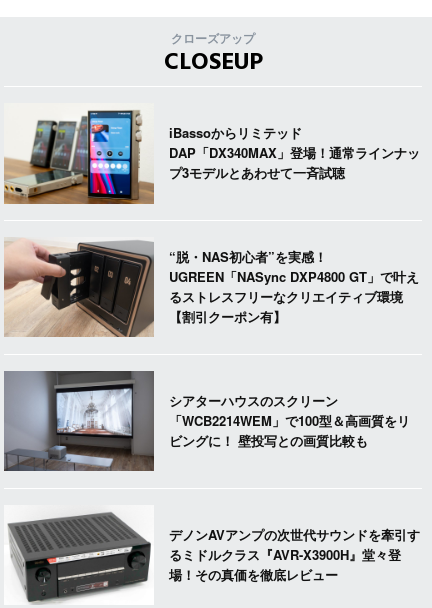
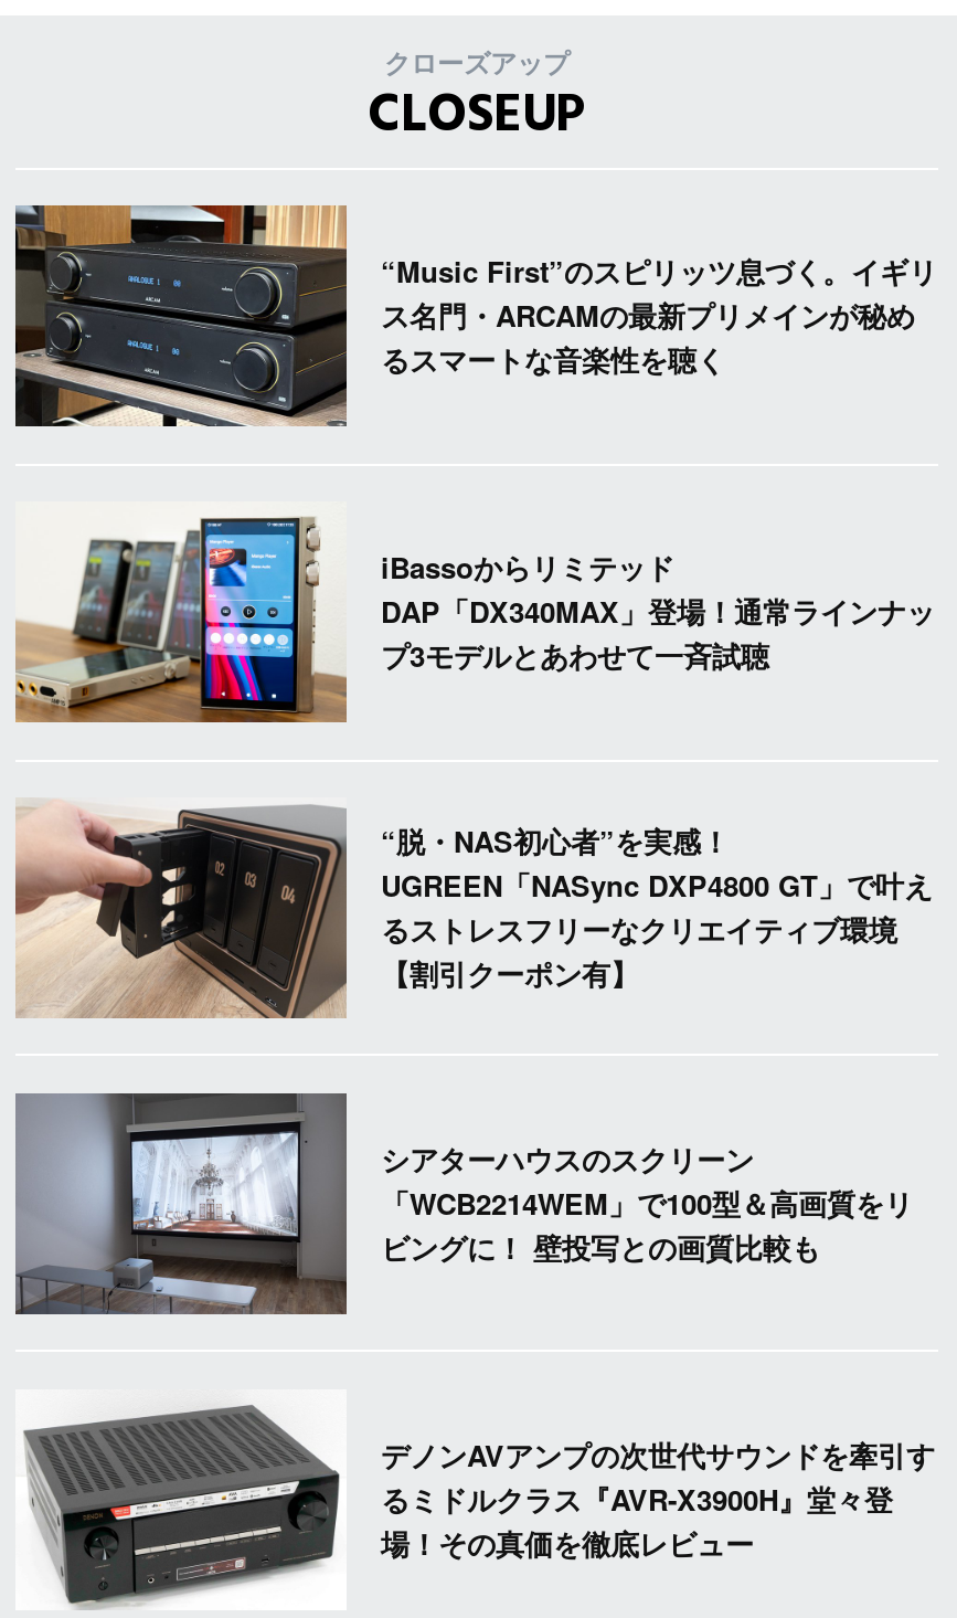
none -> [13,203,937,429] [image] | “Music First”のスピリッツ息づく。イギリ | ス名門・ARCAMの最新プリメインが秘め | るスマートな音楽性を聴く

